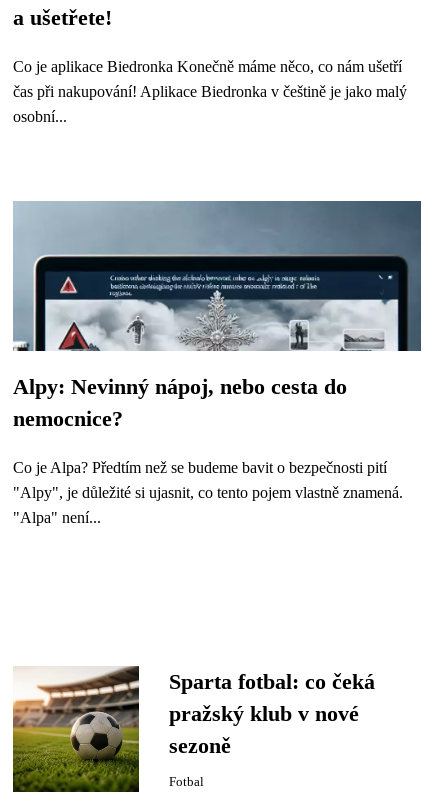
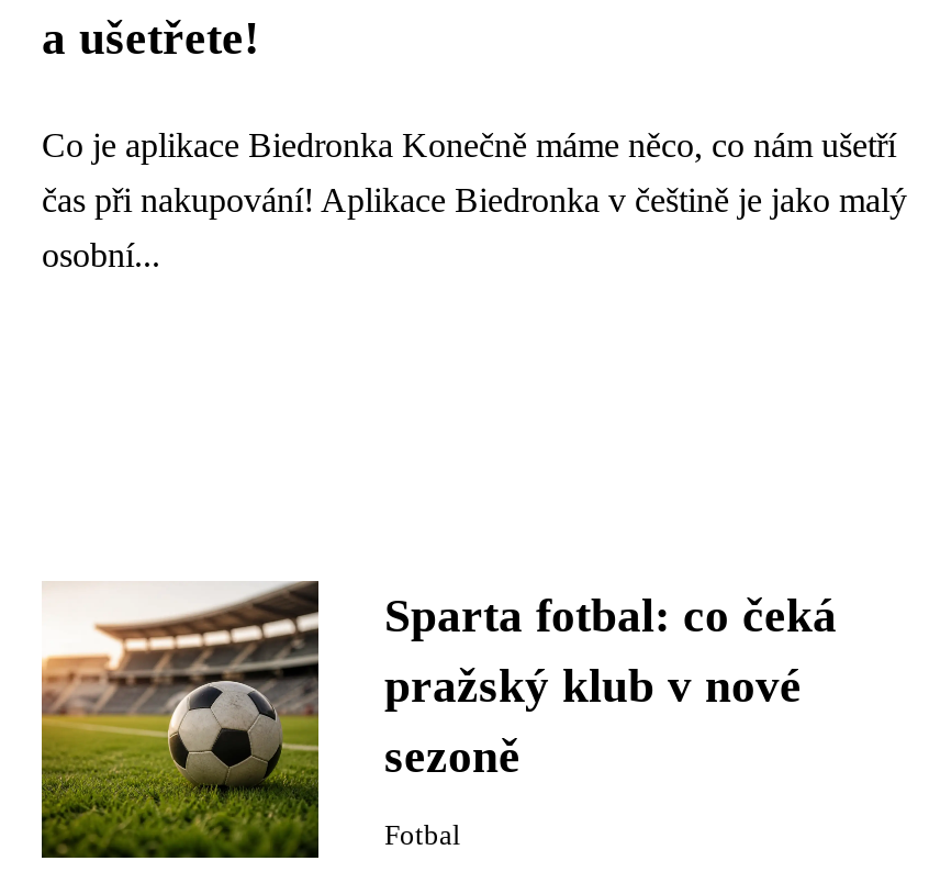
[13,200,422,526] [image] | Alpy: Nevinný nápoj, nebo cesta do | nemocnice? | Co je Alpa? Předtím než se budeme bavit o bezpečnosti pití | "Alpy", je důležité si ujasnit, co tento pojem vlastně znamená. | "Alpa" není... -> none

